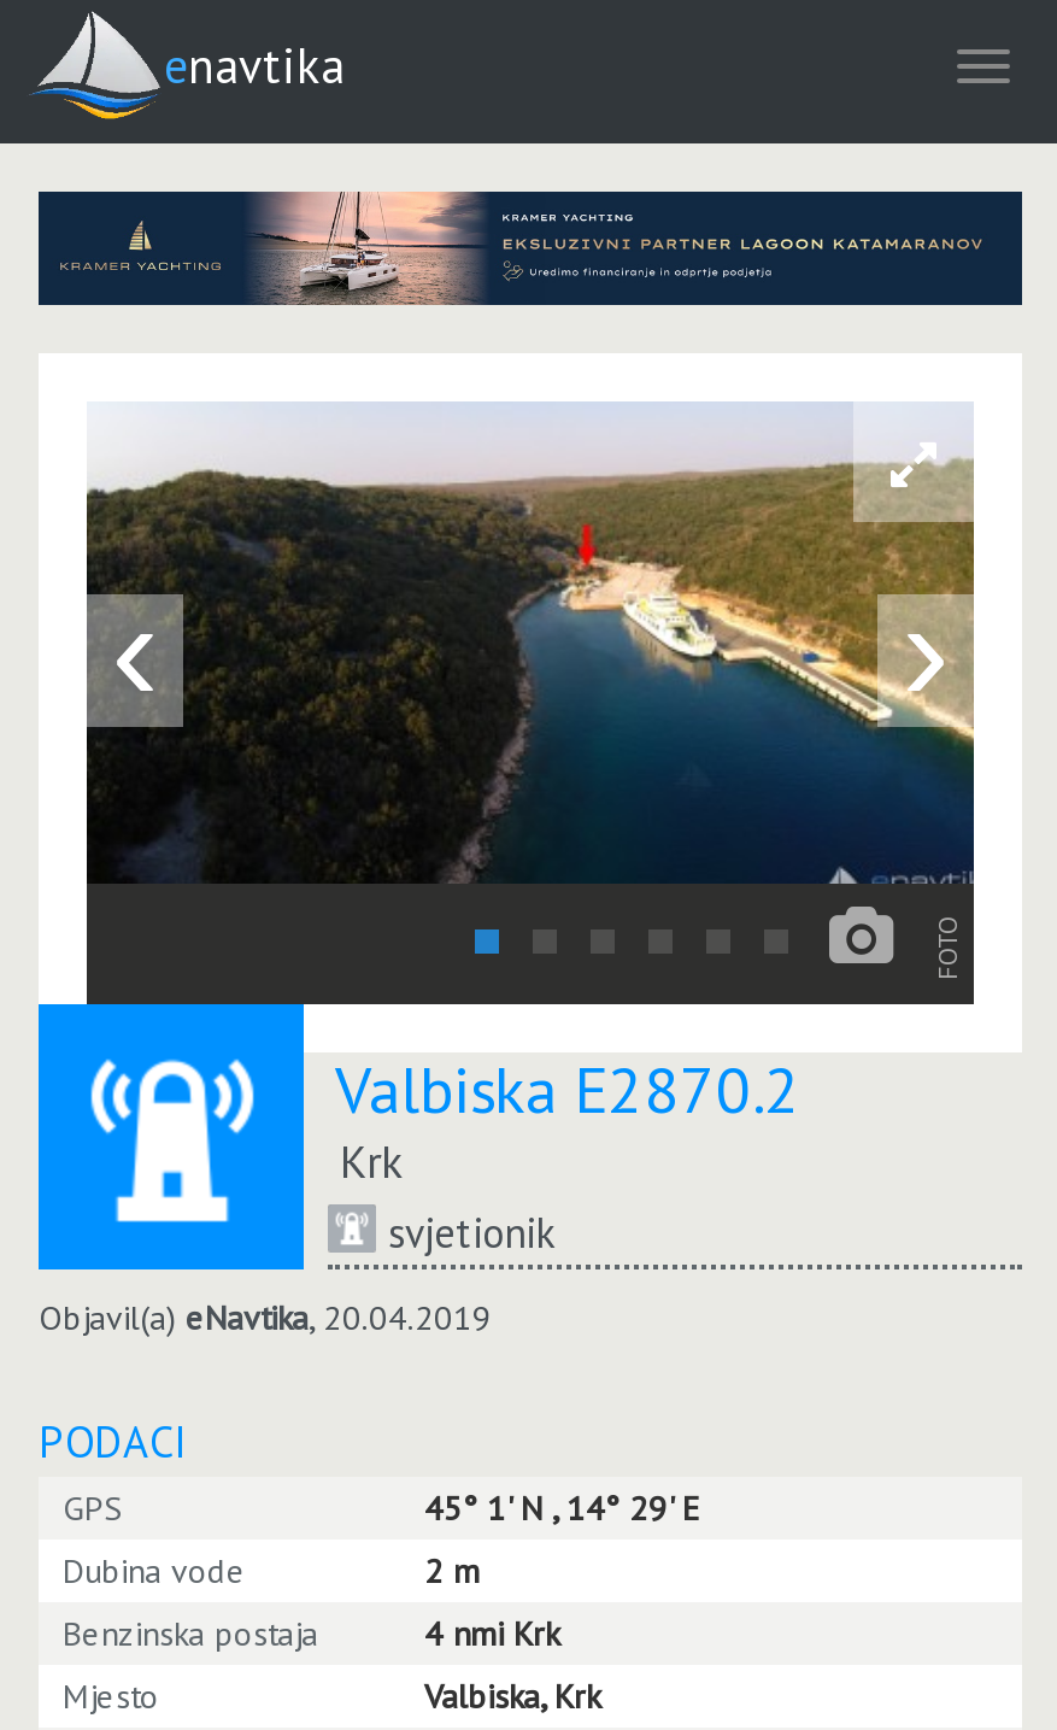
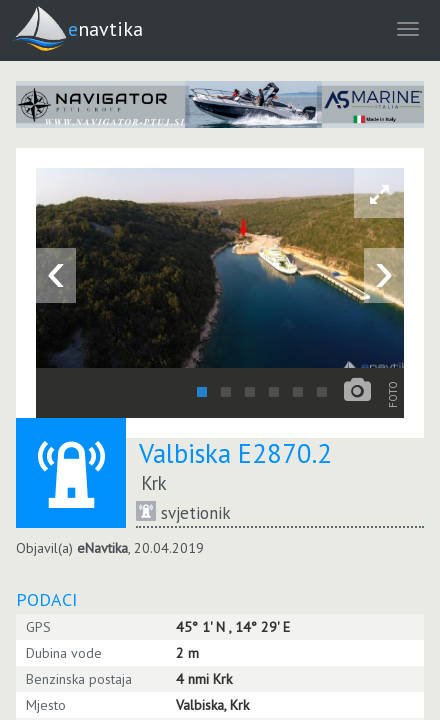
[36,189,1024,307] [image] -> [16,81,424,128] [image]

